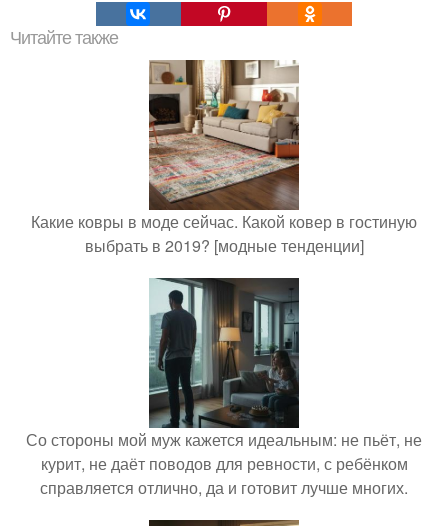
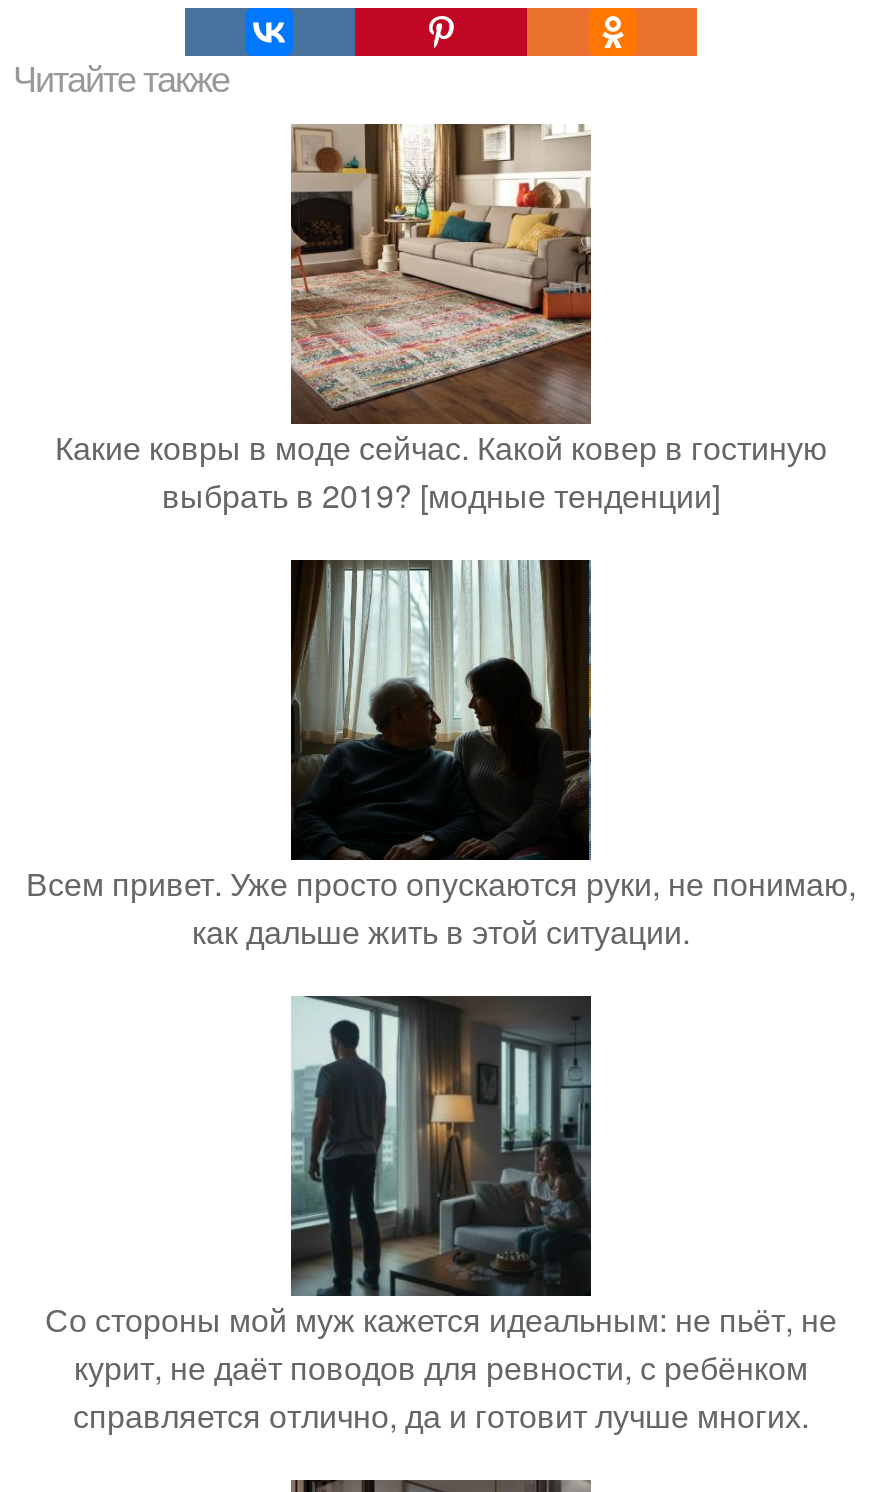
none -> [26,560,856,955] [image] | Всем привет. Уже просто опускаются руки, не понимаю, | как дальше жить в этой ситуации.

